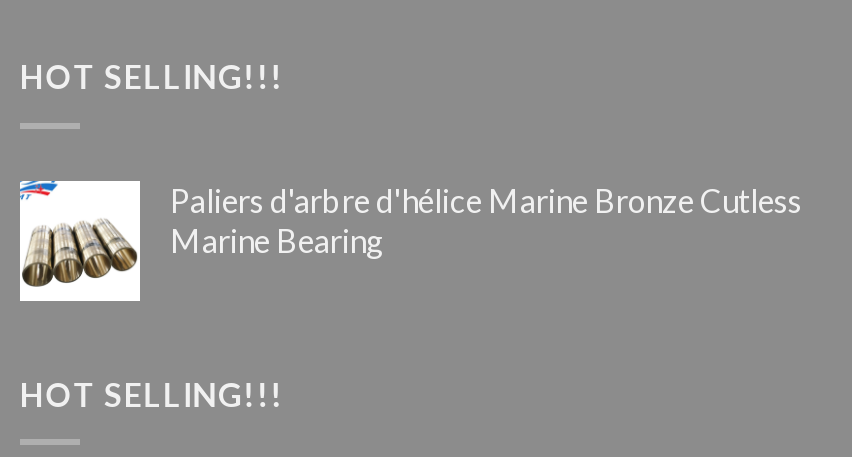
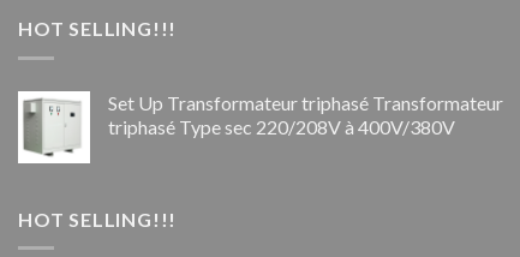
[18,180,802,302] [image] | Paliers d'arbre d'hélice Marine Bronze Cutless | Marine Bearing -> [17,90,503,165] [image] | Set Up Transformateur triphasé Transformateur | triphasé Type sec 220/208V à 400V/380V

